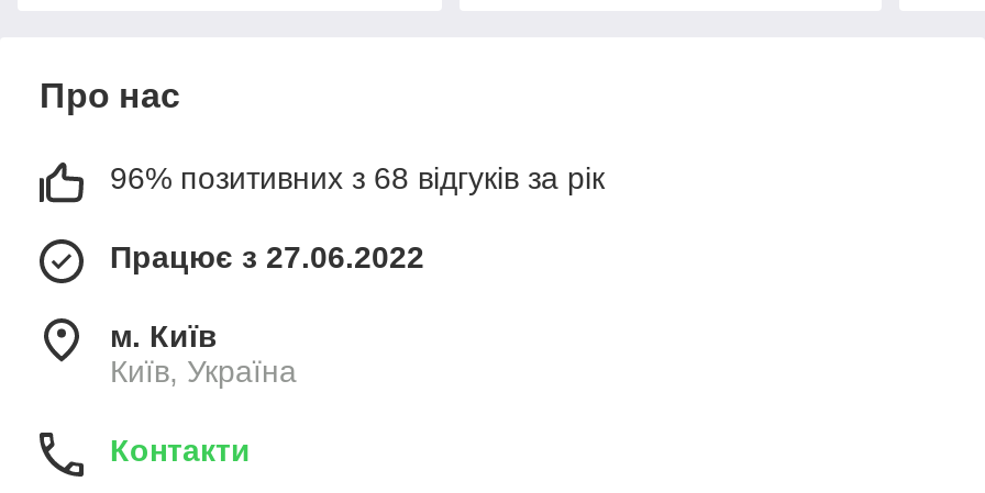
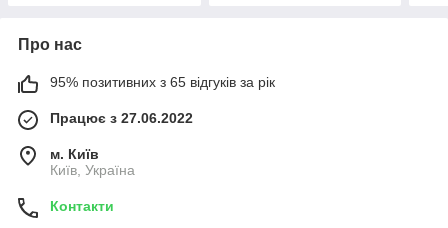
[110,160,605,195] 96% позитивних з 68 відгуків за рік -> [50,74,275,90] 95% позитивних з 65 відгуків за рік

